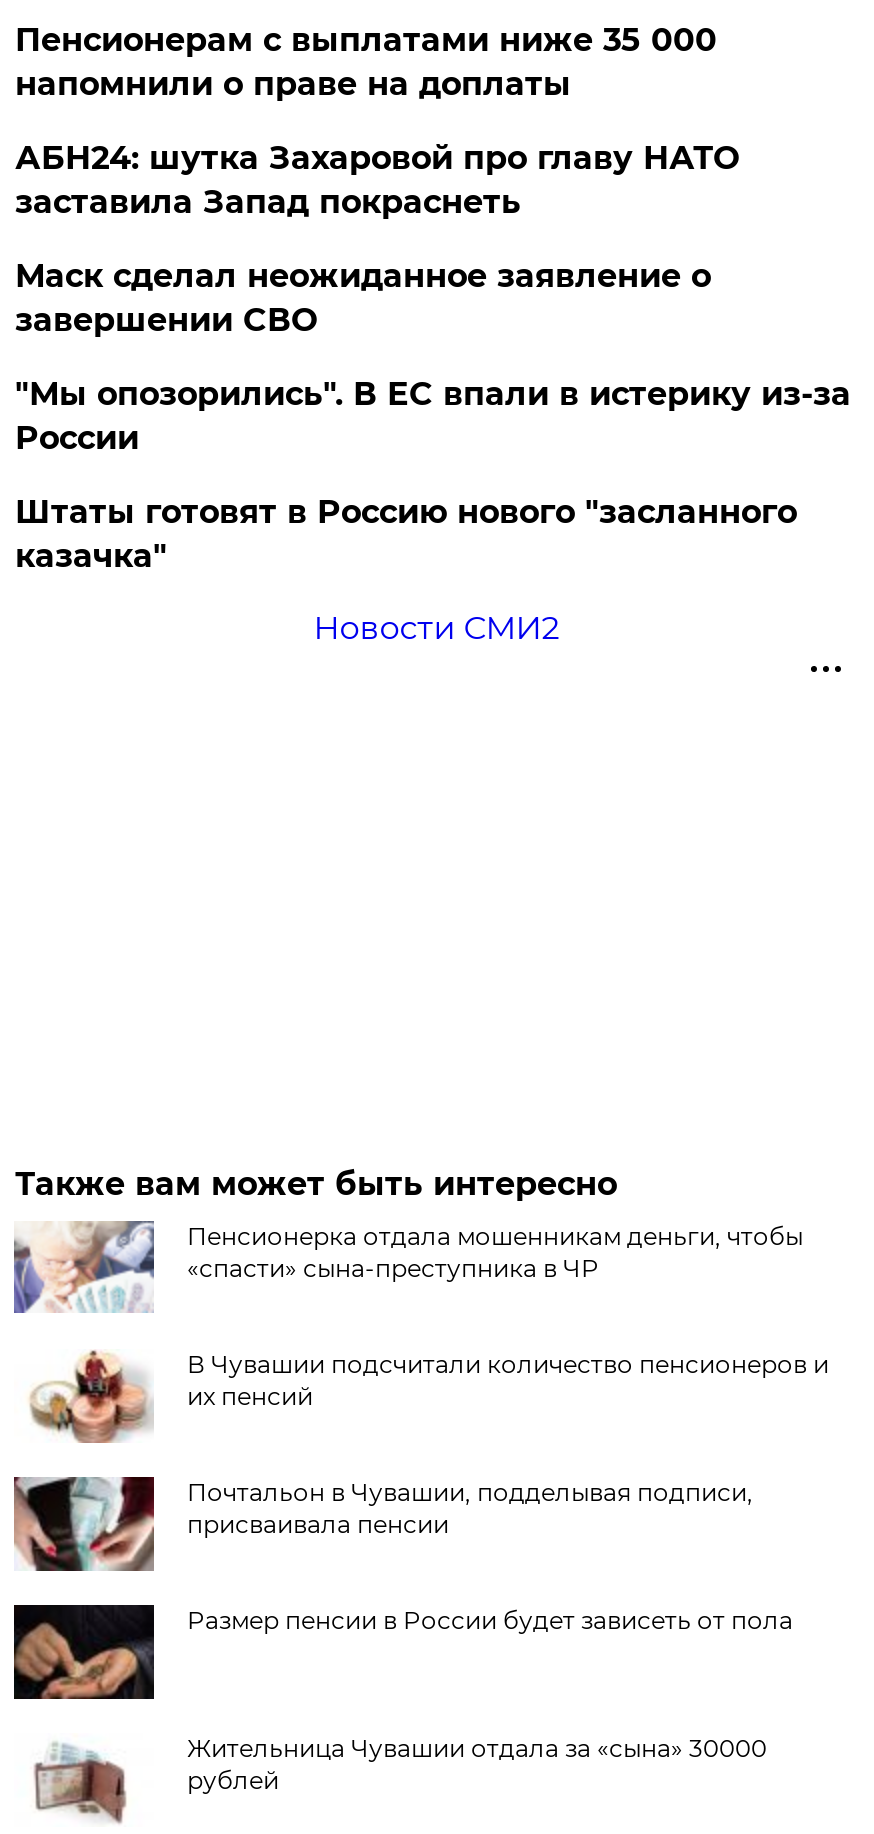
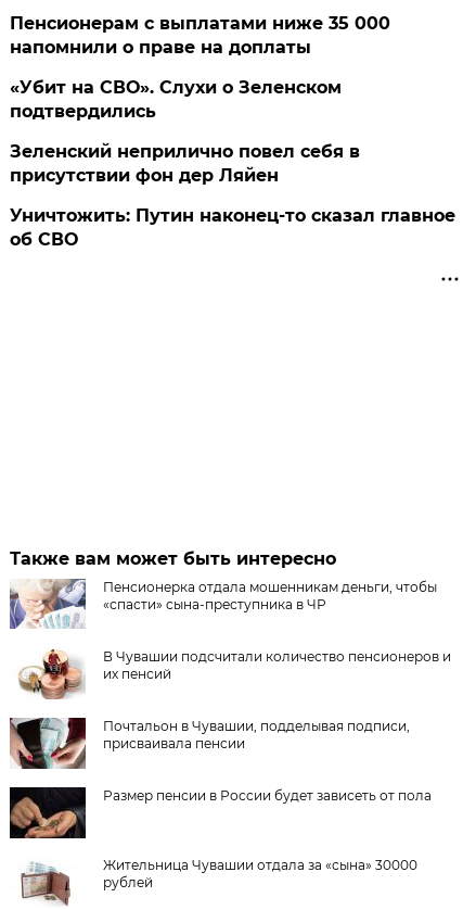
[15,139,851,647] АБН24: шутка Захаровой про главу НАТО | заставила Запад покраснеть | Маск сделал неожиданное заявление о | завершении СВО | "Мы опозорились". В ЕС впали в истерику из-за | России | Штаты готовят в Россию нового "засланного | казачка" | Новости СМИ2 -> [10,77,456,250] «Убит на СВО». Слухи о Зеленском | подтвердились | Зеленский неприлично повел cебя в | присутствии фон дер Ляйен | Уничтожить: Путин наконец-то сказал главное | об СВО

